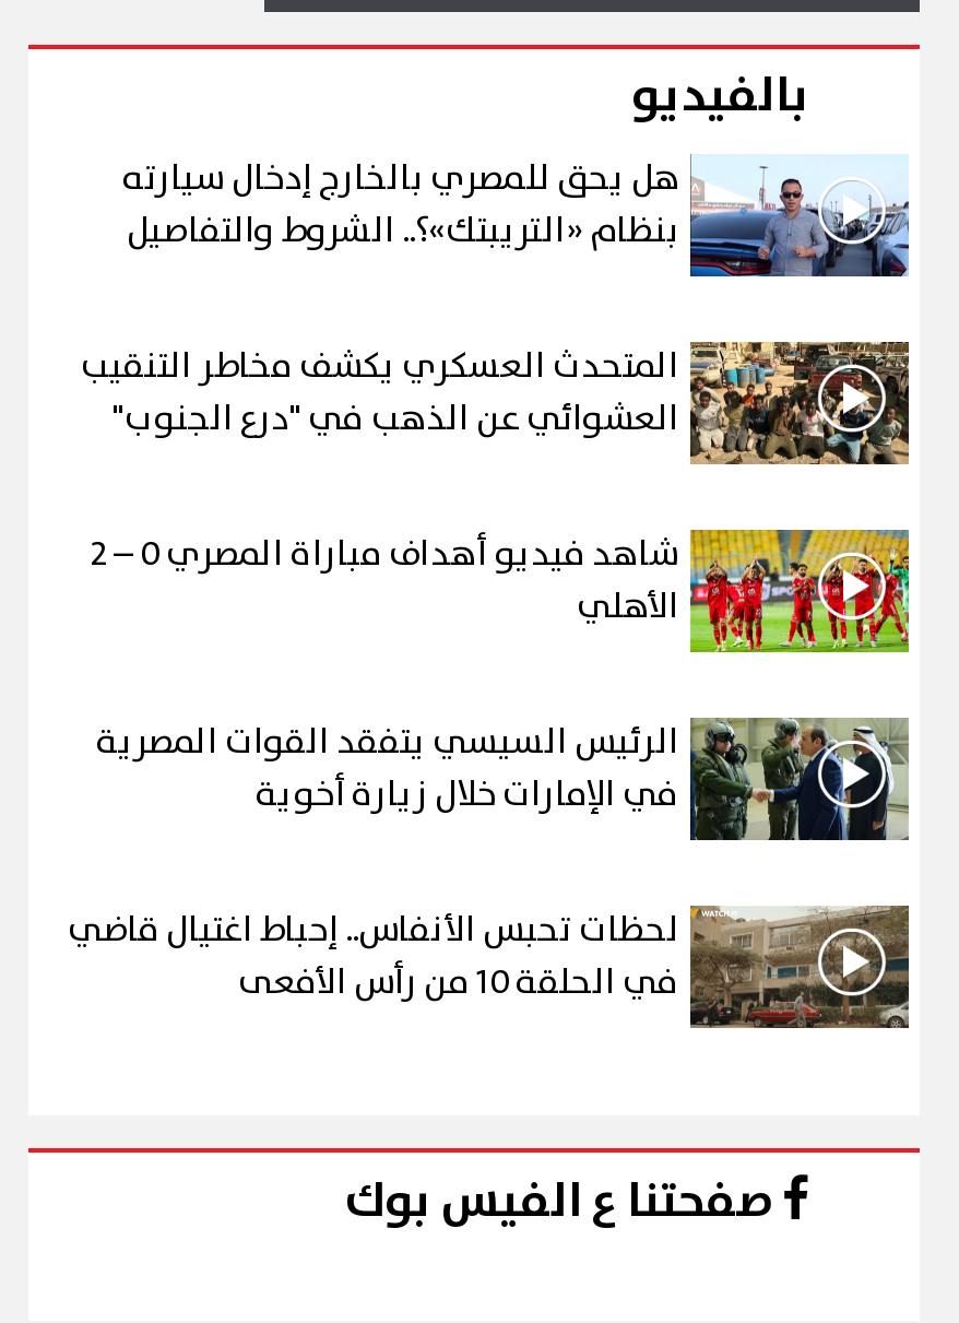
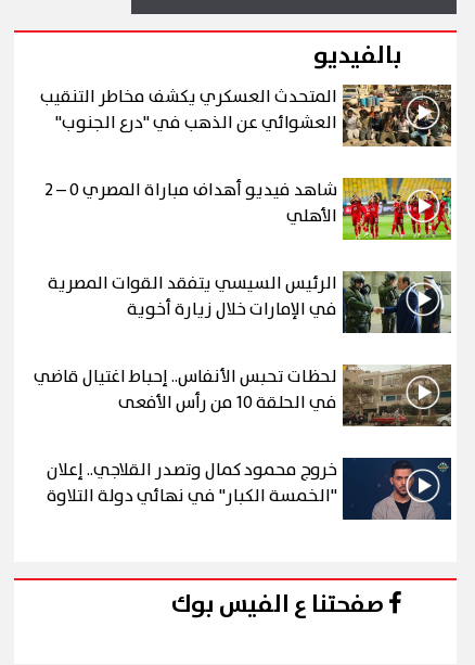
[122,153,911,279] [image] | هل يحق للمصري بالخارج إدخال سيارته | بنظام «التريبتك»؟.. الشروط والتفاصيل -> none
moved [68,338,913,959] -> [34,82,453,391]: [image] | المتحدث العسكري يكشف مخاطر التنقيب | العشوائي عن الذهب في "درع الجنوب" | الأهلي | الرئيس السيسي يتفقد القوات المصرية | في الإمارات خلال زيارة أخوية | لحظات تحبس الأنفاس.. إحباط اغتيال قاضي
moved [688,903,913,1030] -> [342,363,453,426]: [image]
none -> [47,457,452,521] [image] | خروج محمود كمال وتصدر القلاجي.. إعلان | "الخمسة الكبار" في نهائي دولة التلاوة

